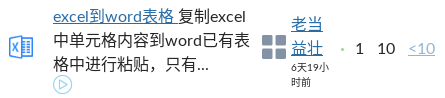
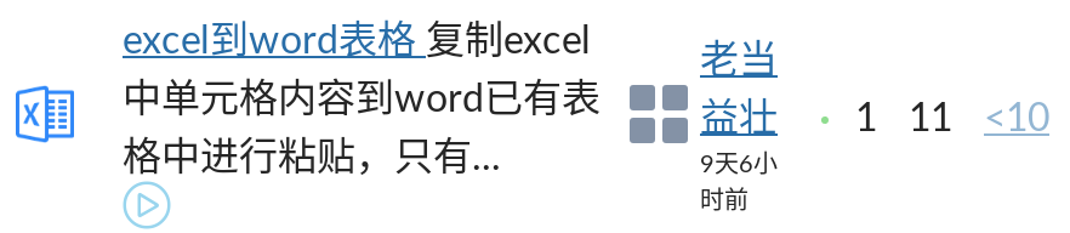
[291,41,435,57] 益壮 1 10 <10 -> [700,99,1049,138] 益壮 1 11 <10
[291,63,329,73] 6天19小 -> [700,152,778,177] 9天6小

